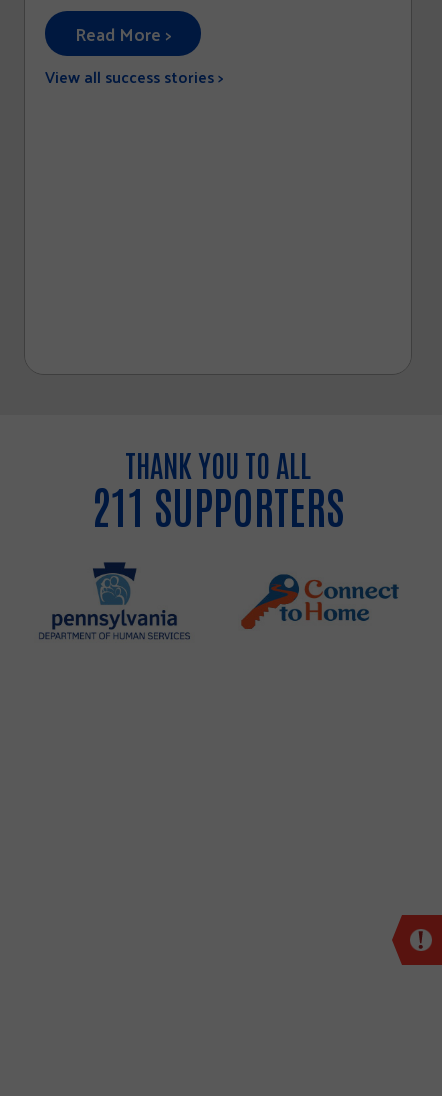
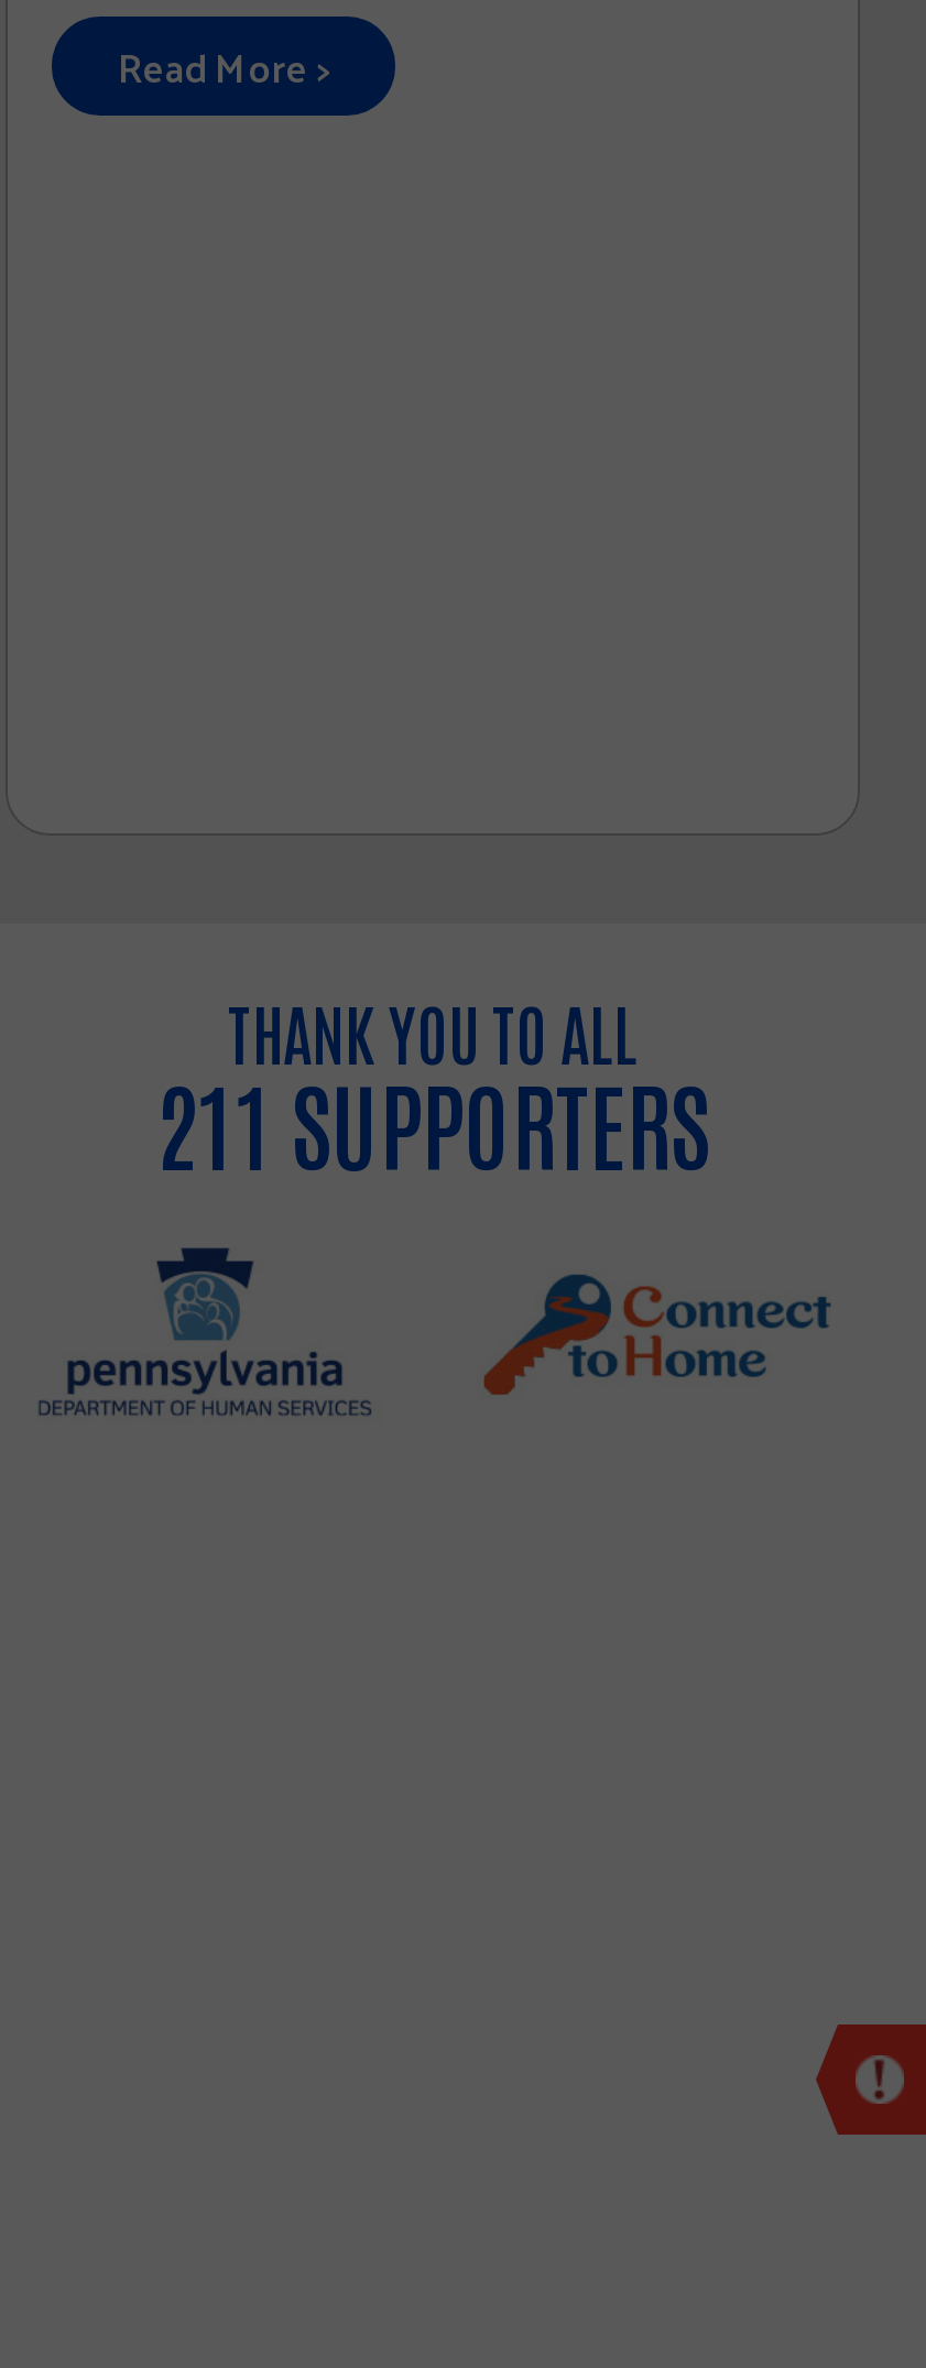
[45,62,223,91] View all success stories > -> none

